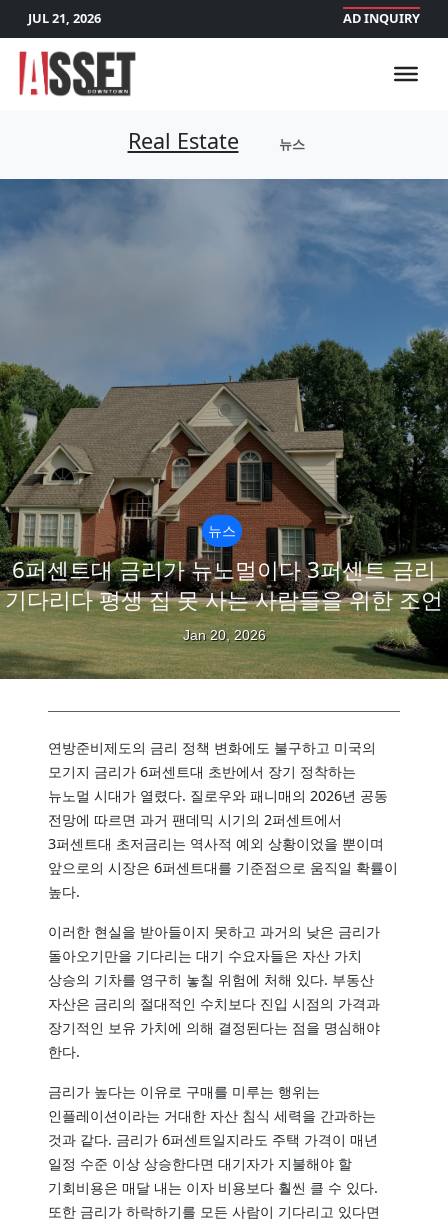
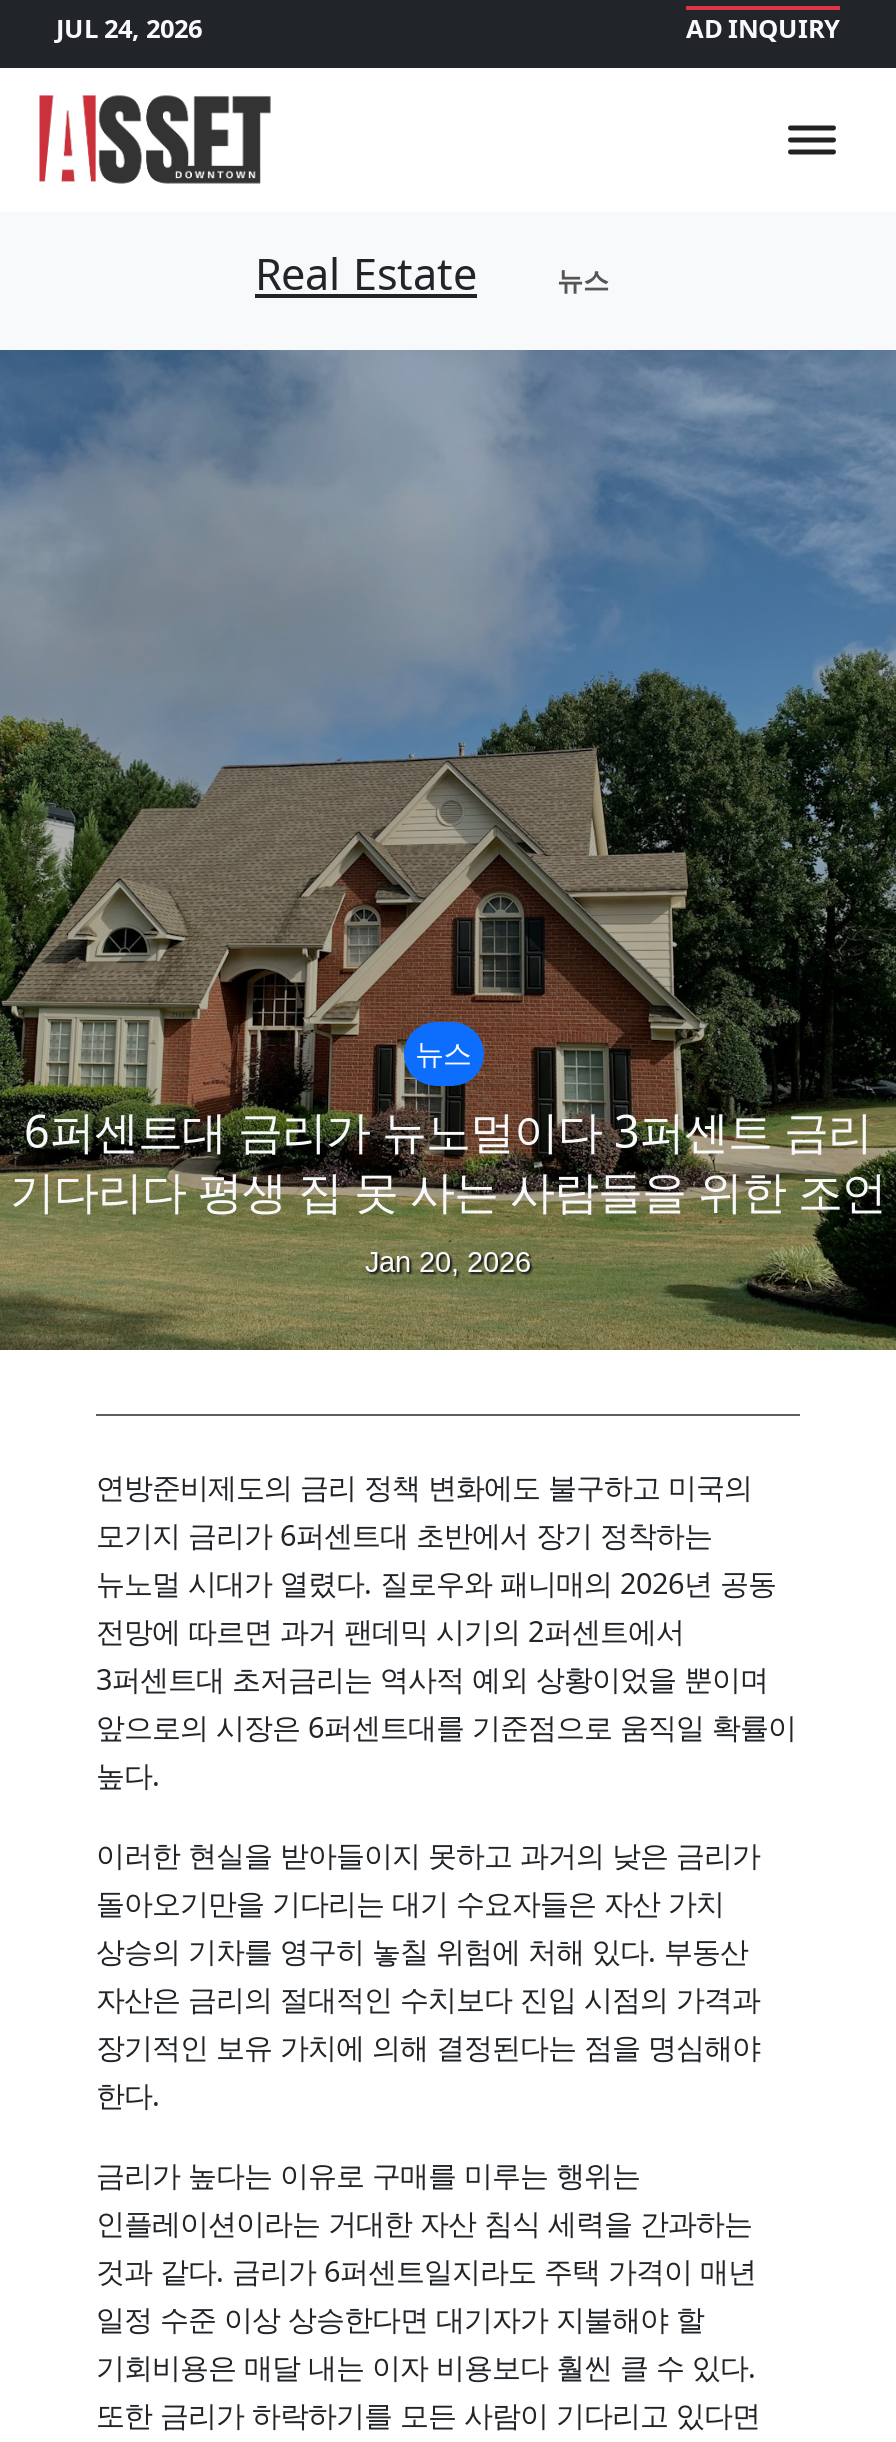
[28,9,101,27] JUL 21, 2026 -> [56,10,202,46] JUL 24, 2026

